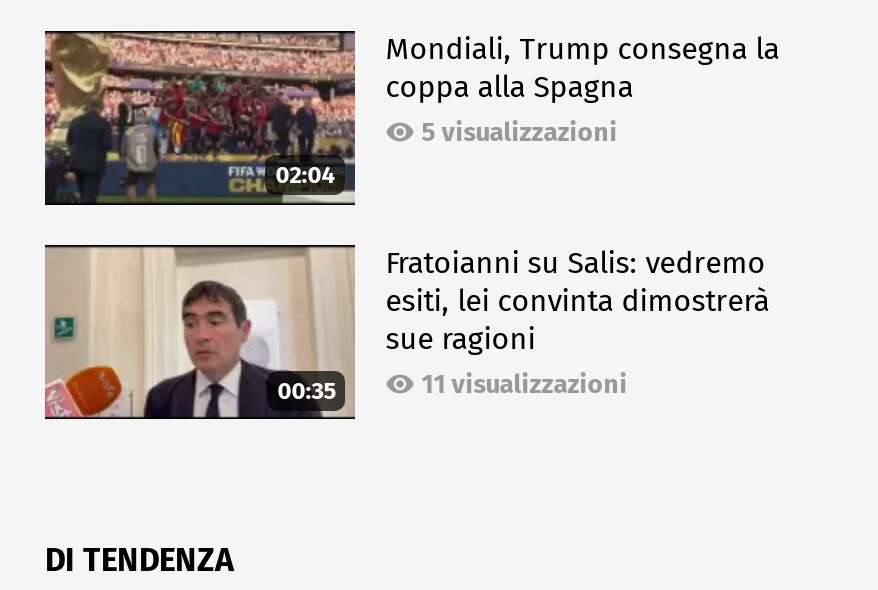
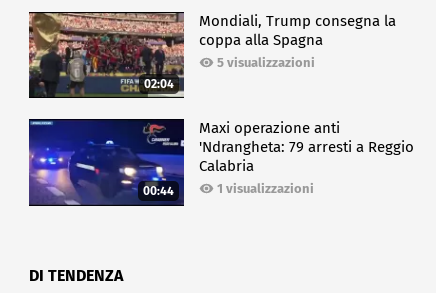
[43,242,357,422] [image] | 00:35 -> [28,118,185,207] [image] | 00:44
[385,246,769,400] Fratoianni su Salis: vedremo | esiti, lei convinta dimostrerà | sue ragioni | 11 visualizzazioni -> [199,119,414,196] Maxi operazione anti | 'Ndrangheta: 79 arresti a Reggio | Calabria | 1 visualizzazioni

